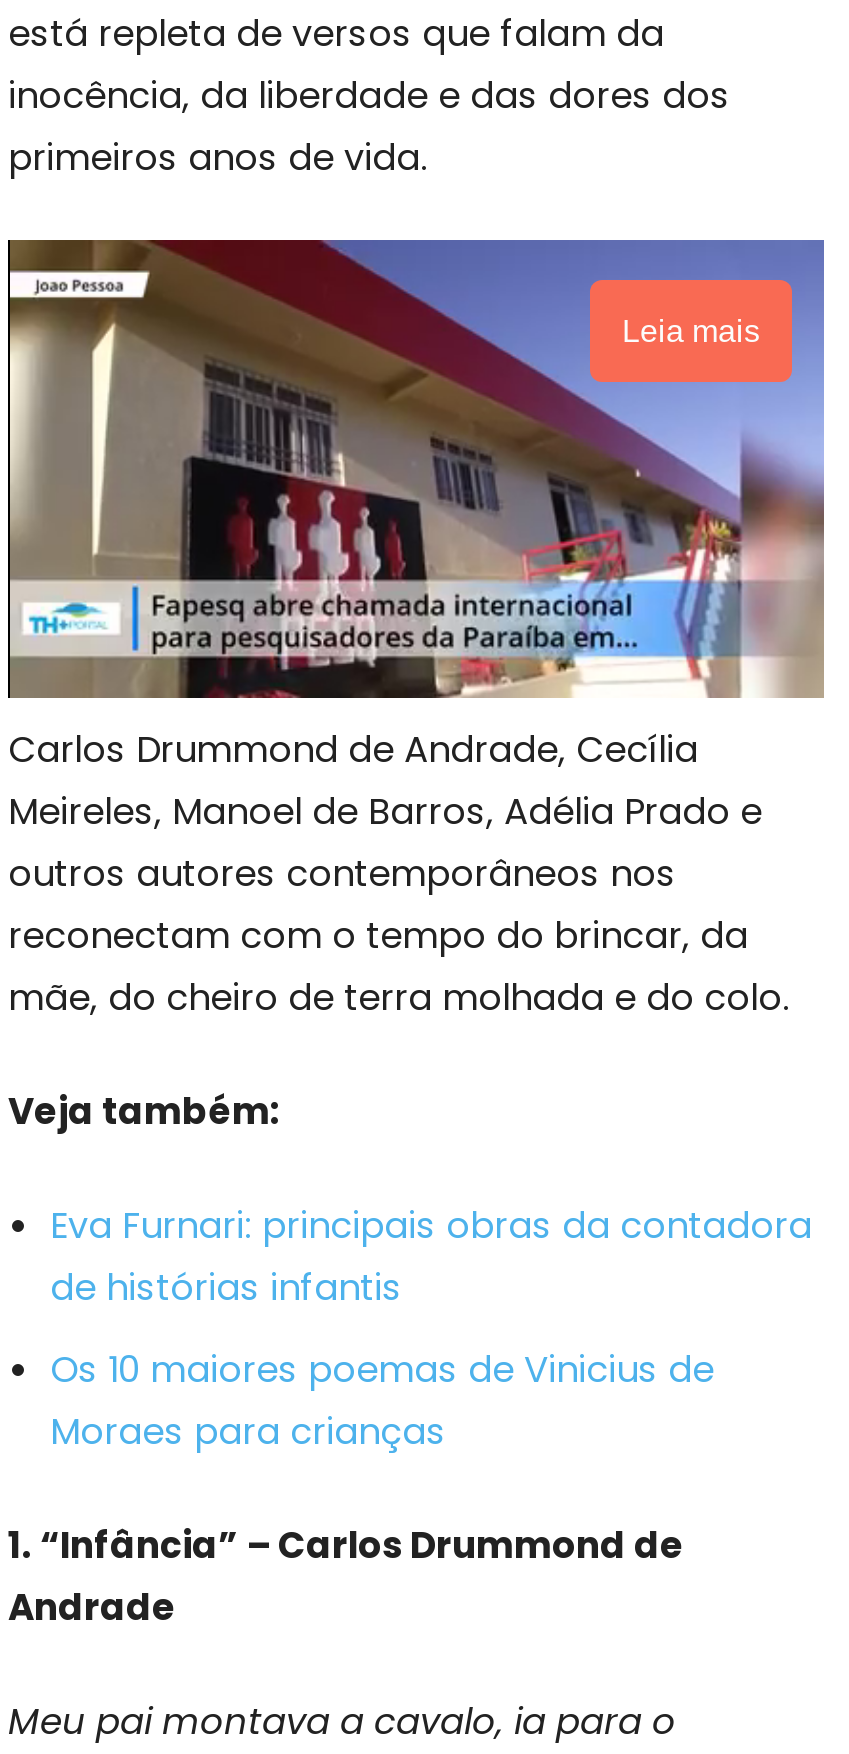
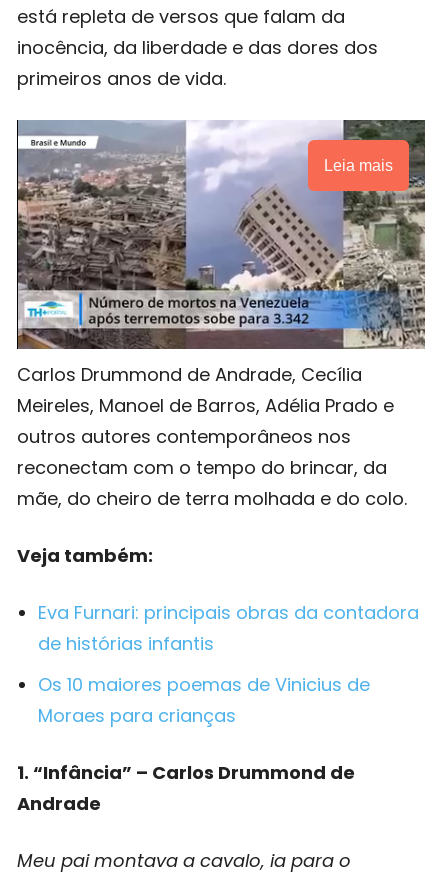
[8,238,826,698] [image] -> [17,119,426,350] [image]

